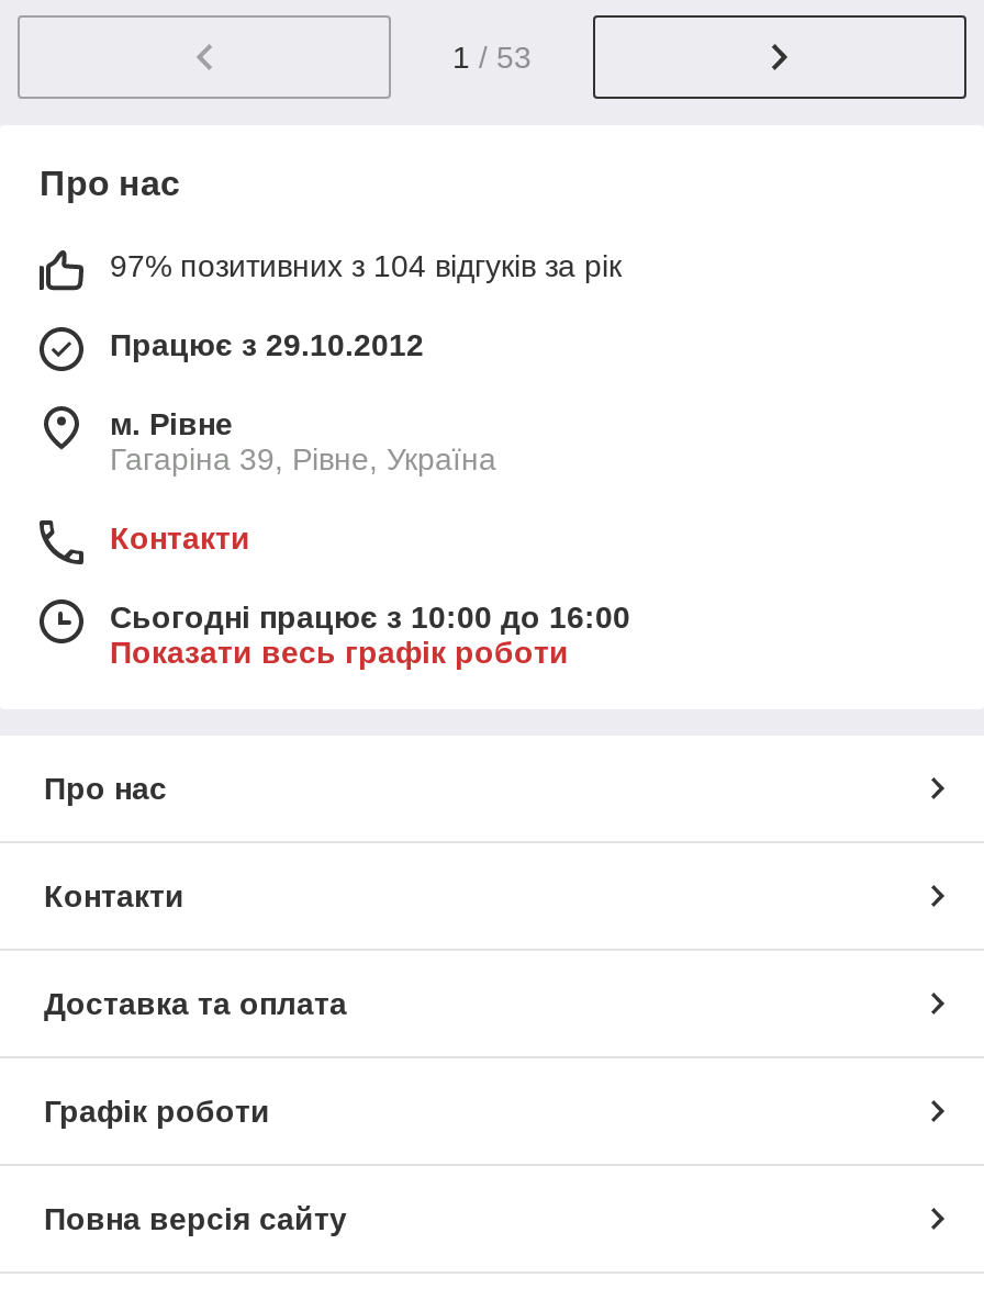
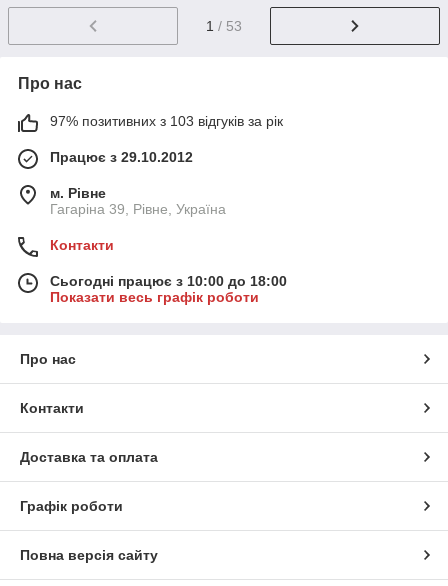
[110,249,622,284] 97% позитивних з 104 відгуків за рік -> [50,113,283,129] 97% позитивних з 103 відгуків за рік
[110,600,630,635] Сьогодні працює з 10:00 до 16:00 -> [50,273,287,289] Сьогодні працює з 10:00 до 18:00

